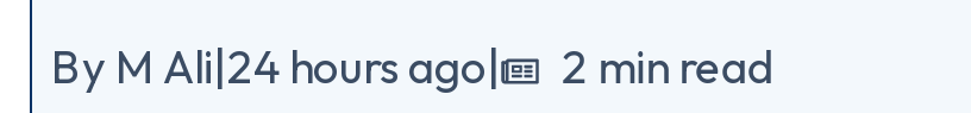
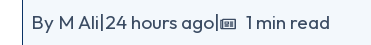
[562,39,774,96] 2 min read -> [246,10,330,34] 1 min read

